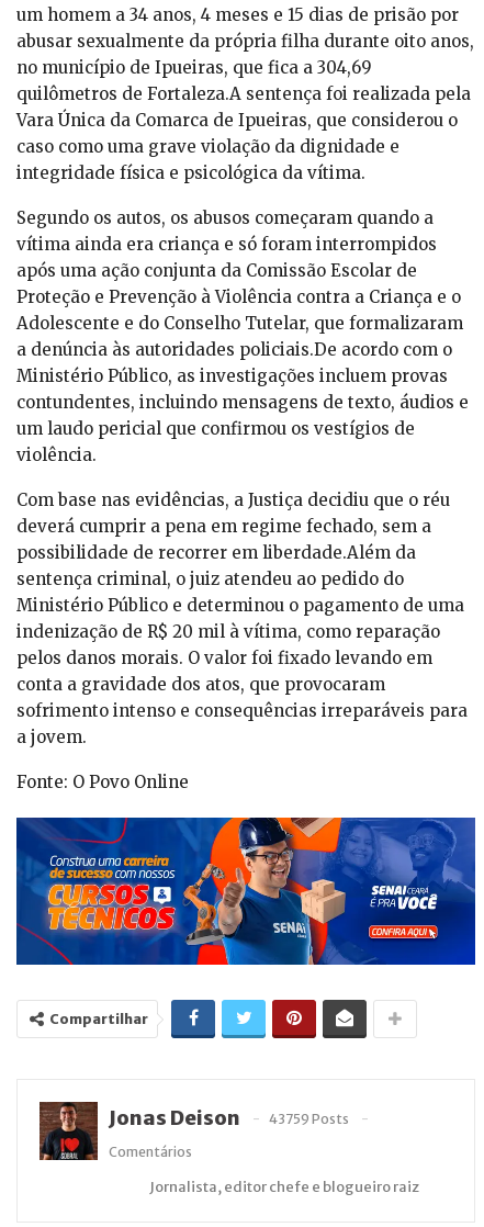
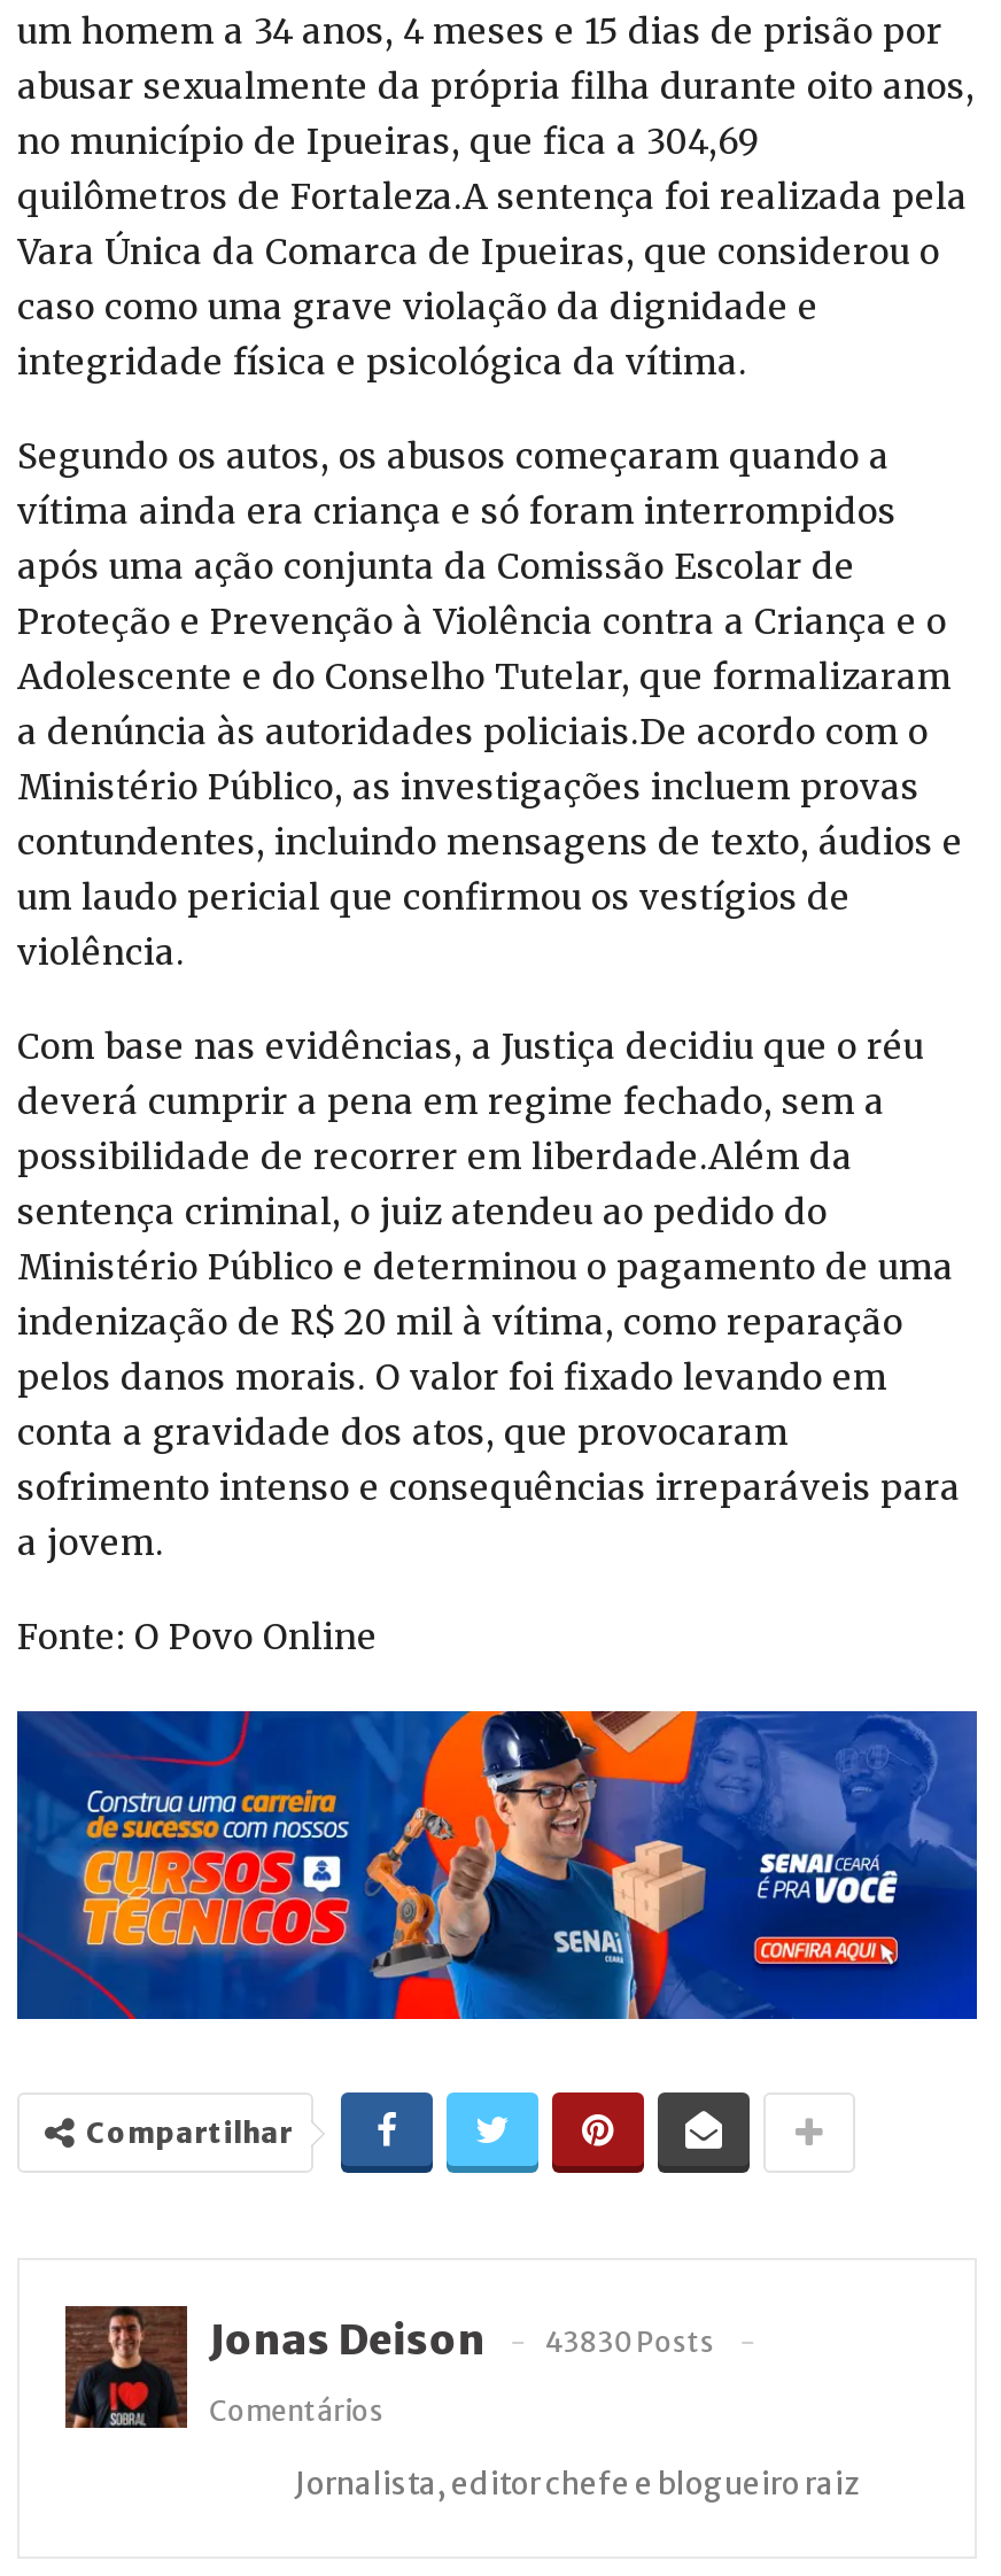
[108,1105,349,1130] Jonas Deison 43759 Posts -> [209,2313,714,2366] Jonas Deison 43830 Posts

